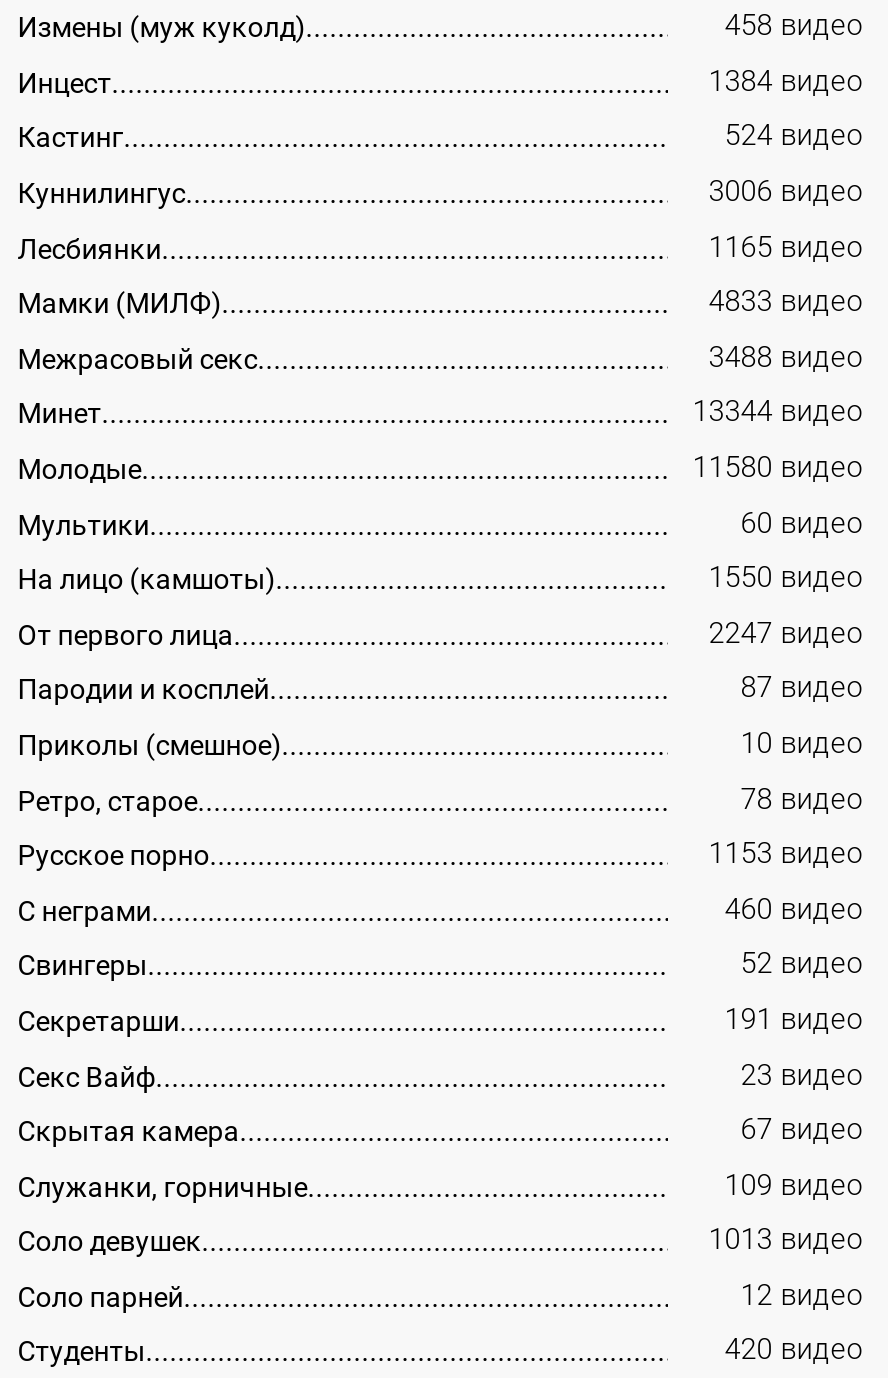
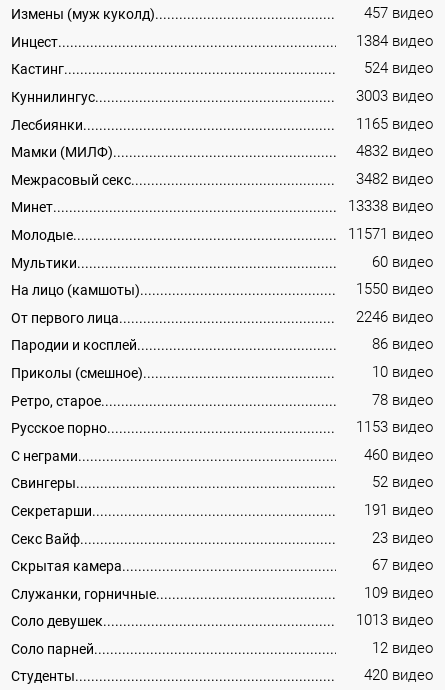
[725,9,863,43] 458 видео -> [364,5,433,22] 457 видео
[709,175,863,209] 3006 видео -> [356,88,433,105] 3003 видео
[709,285,863,319] 4833 видео -> [356,143,433,160] 4832 видео
[709,341,863,375] 3488 видео -> [356,171,433,188] 3482 видео
[693,396,863,430] 13344 видео -> [348,198,433,215] 13338 видео
[693,451,863,485] 11580 видео -> [348,226,433,243] 11571 видео
[709,617,863,651] 2247 видео -> [356,309,433,326] 2246 видео
[741,672,863,706] 87 видео -> [372,336,433,353] 86 видео

